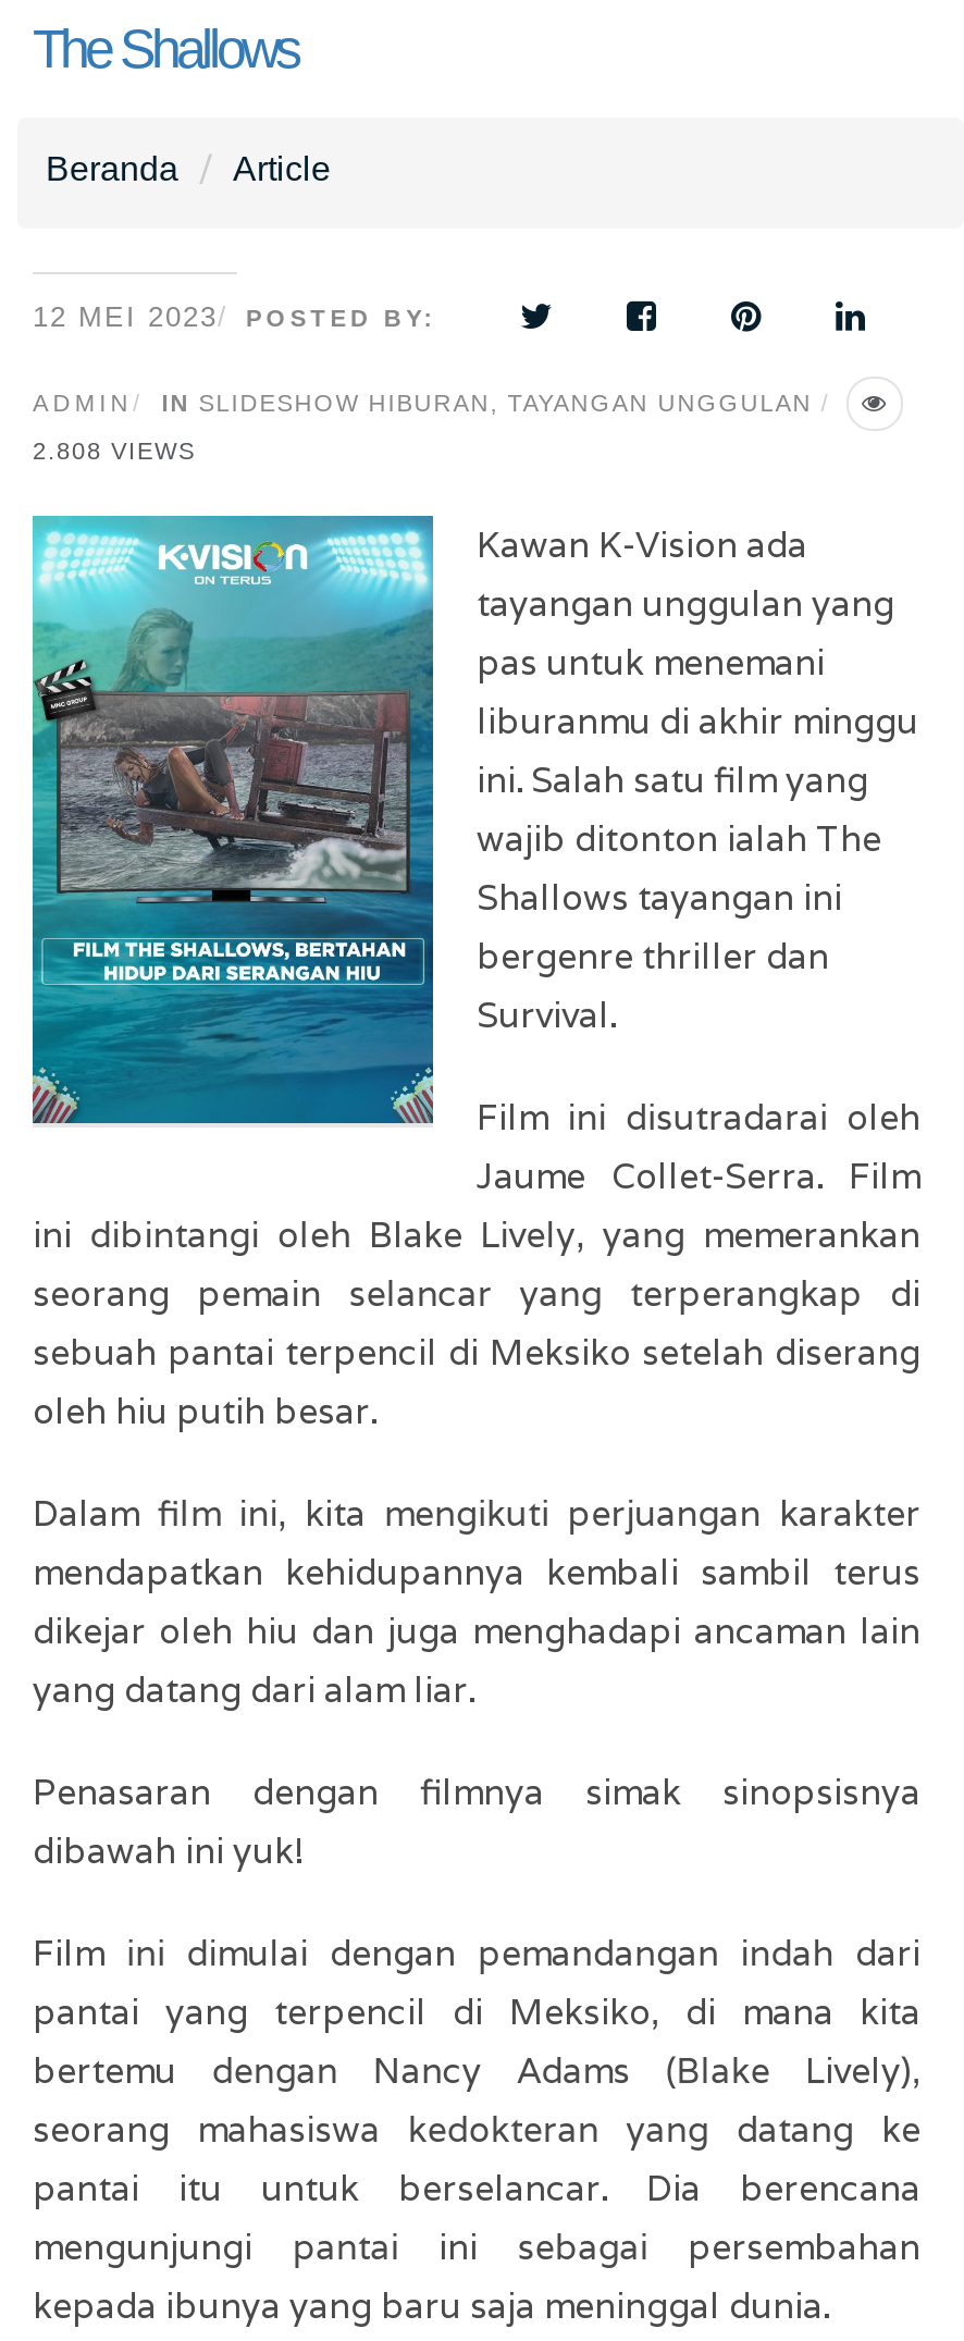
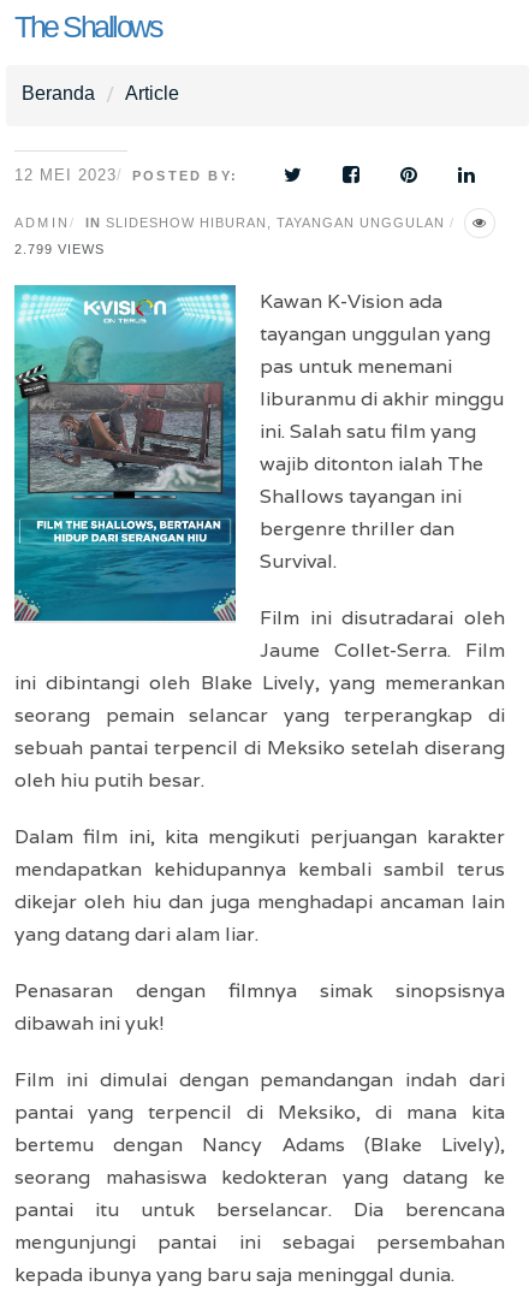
[33,438,196,464] 2.808 VIEWS -> [14,242,105,256] 2.799 VIEWS

